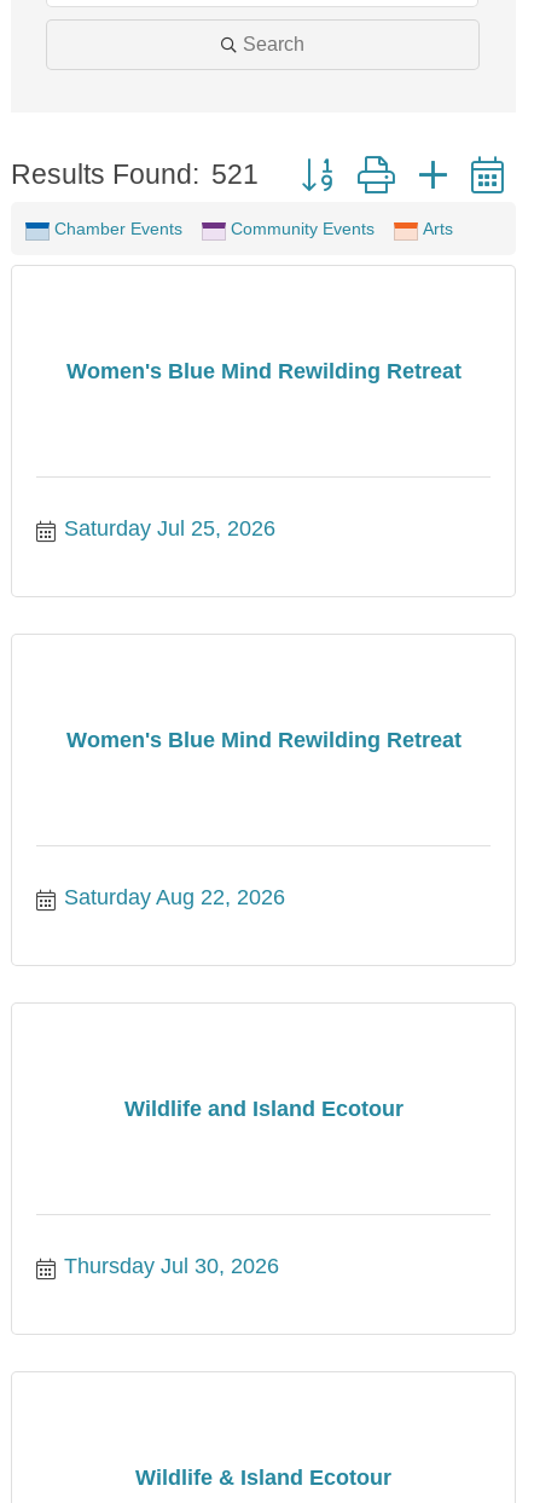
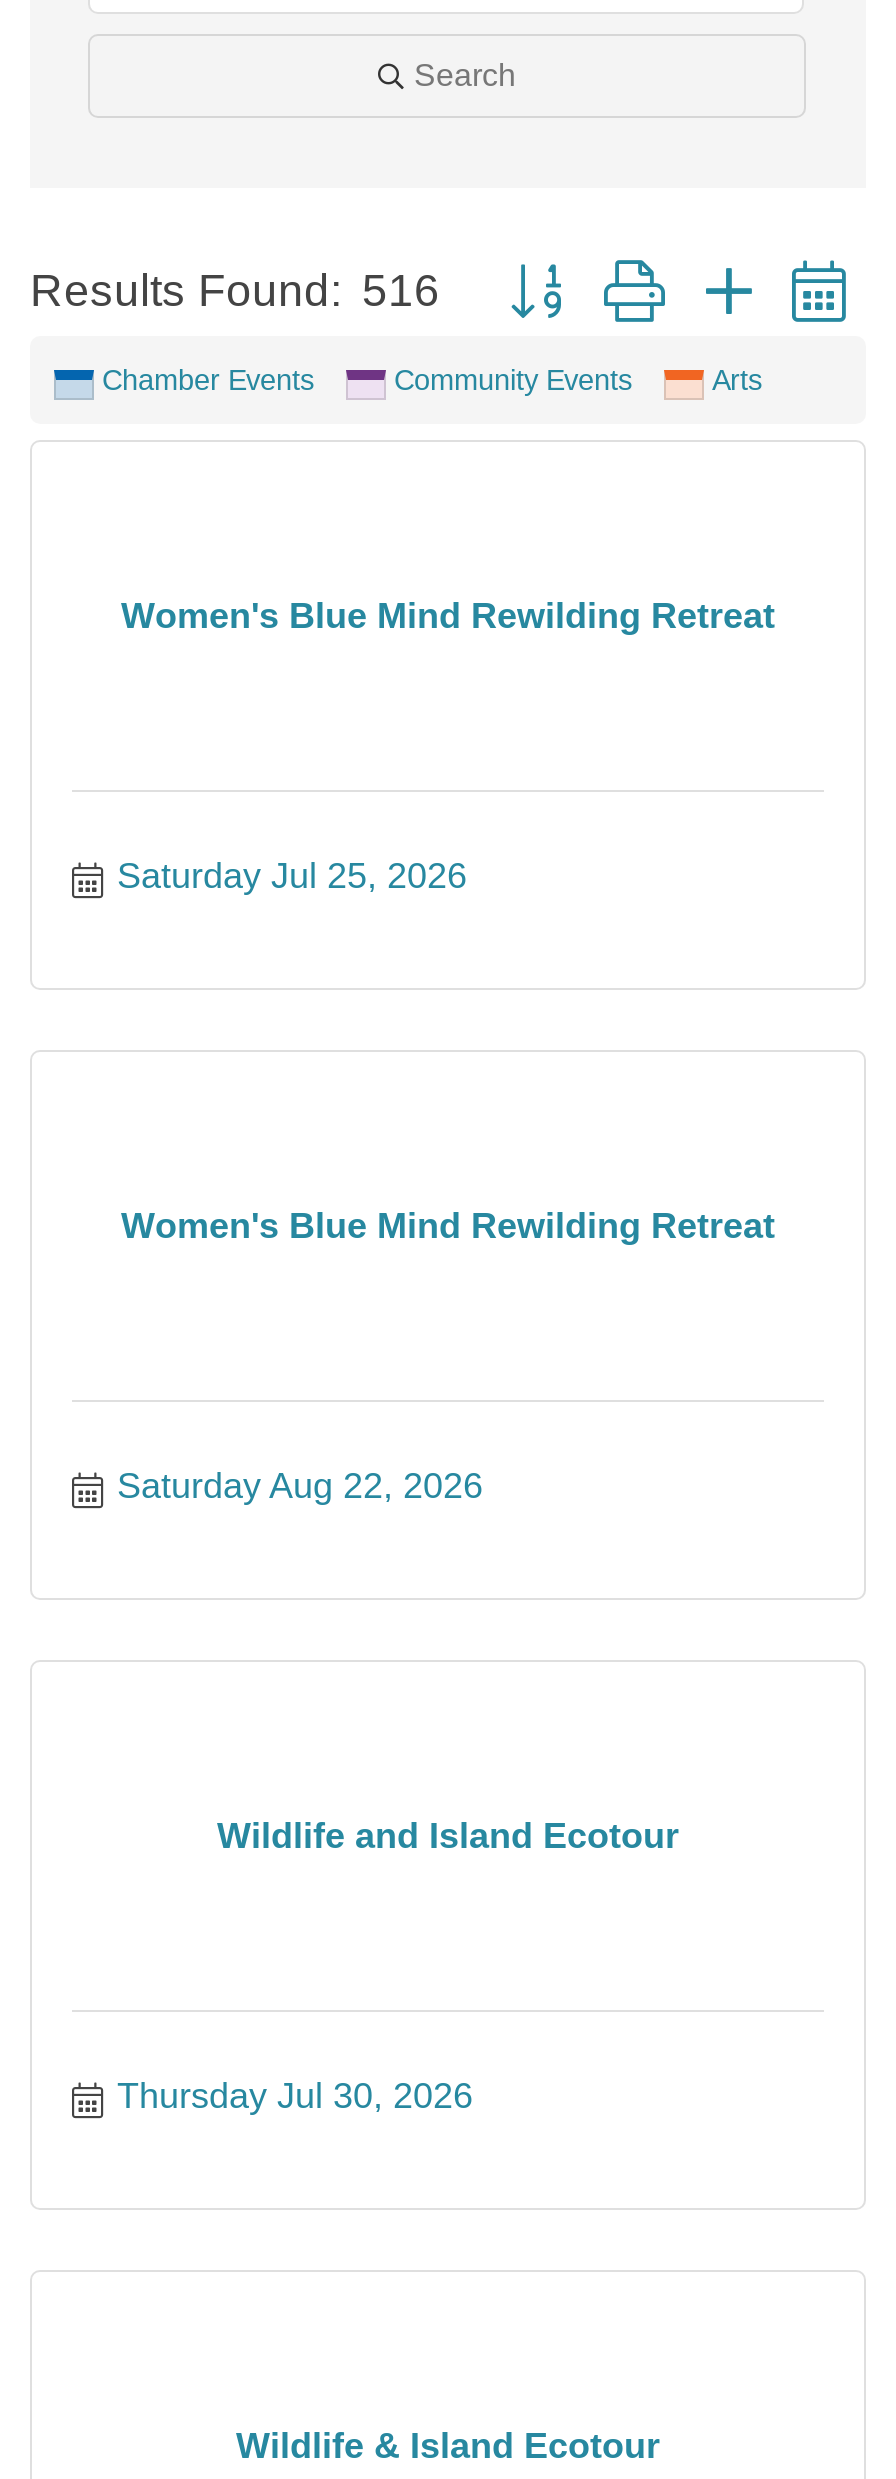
[11,160,259,190] Results Found: 521 -> [30,266,440,316] Results Found: 516

